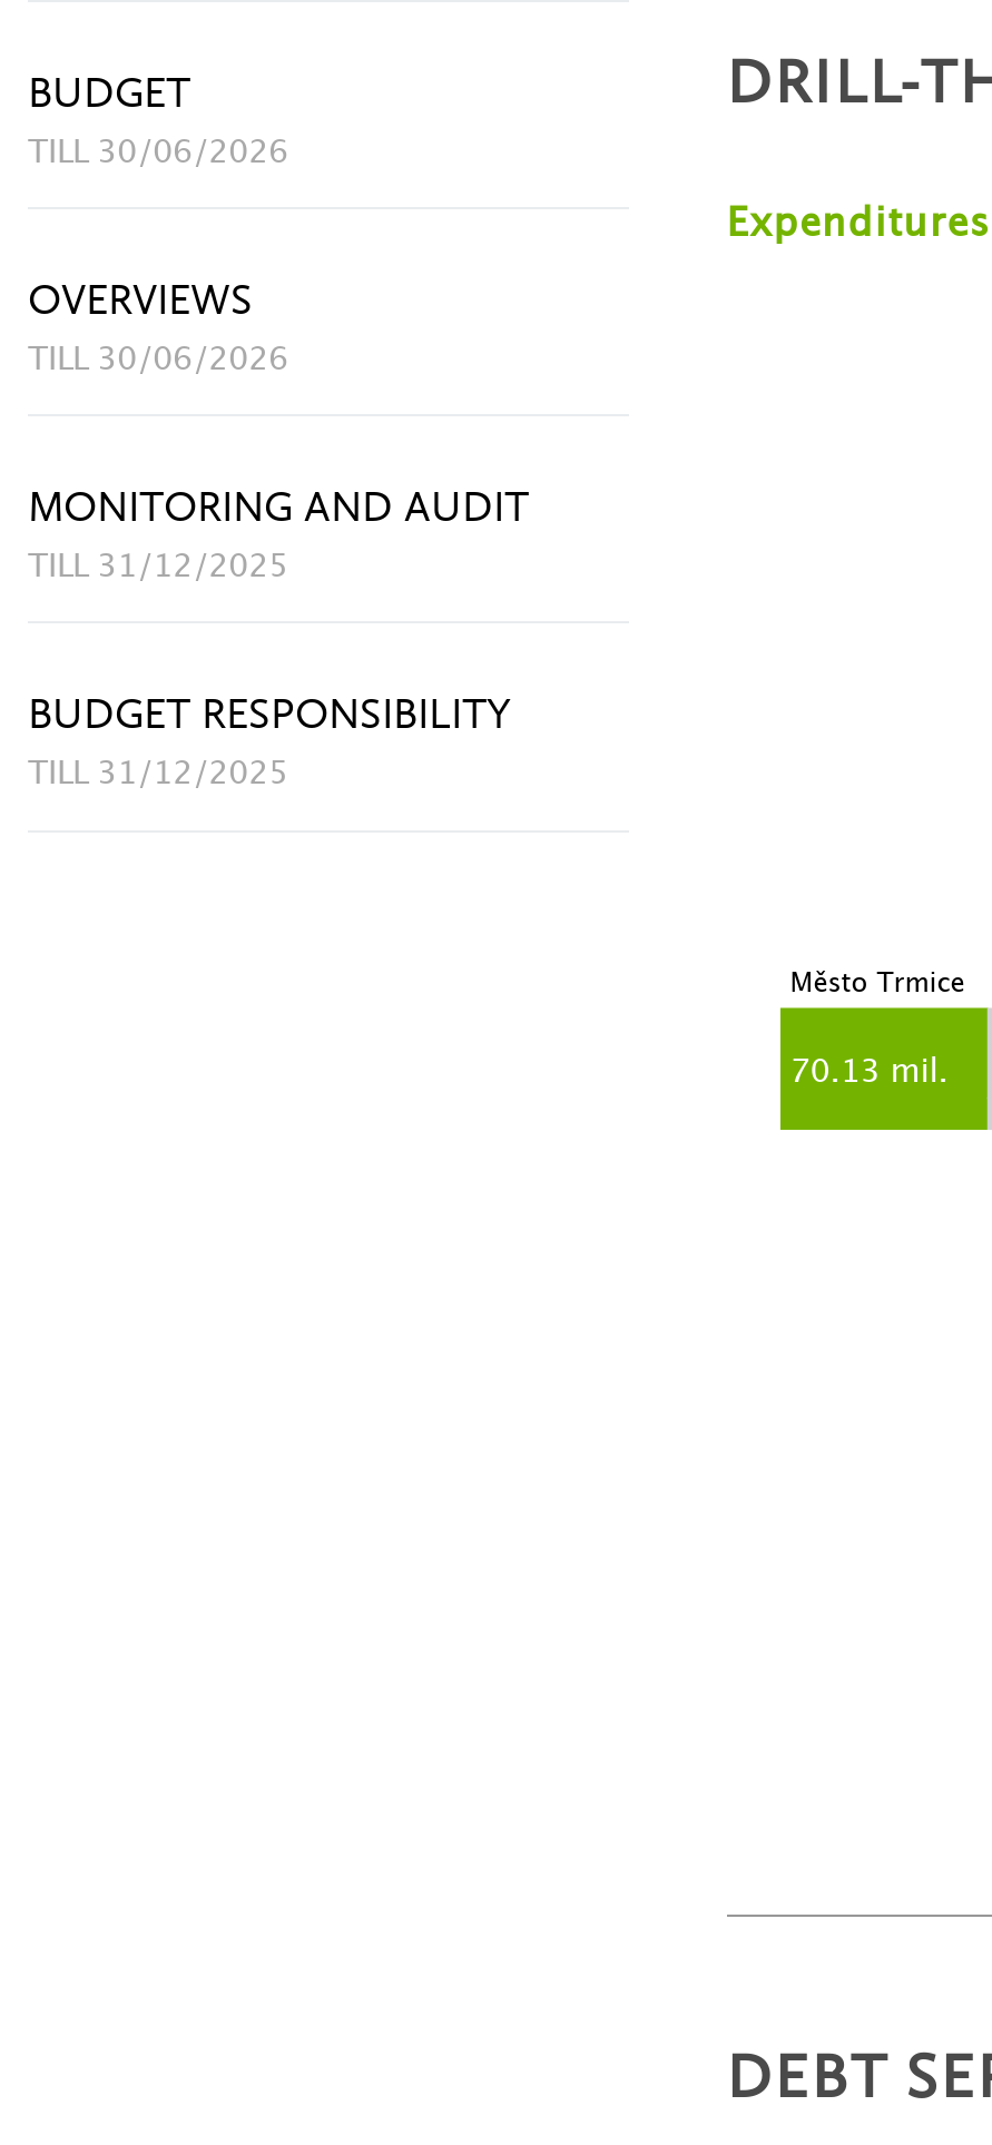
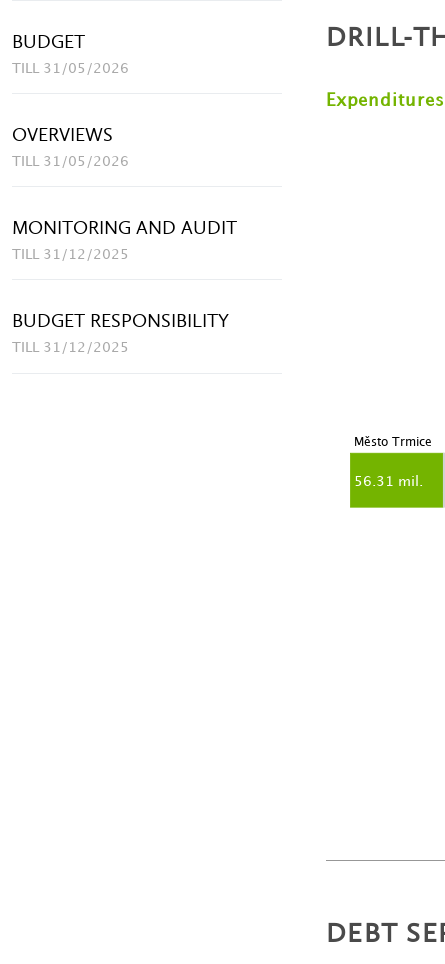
[28,138,288,167] TILL 30/06/2026 -> [12,62,129,75] TILL 31/05/2026
[28,345,288,374] TILL 30/06/2026 -> [12,155,129,168] TILL 31/05/2026
[789,1057,947,1088] 70.13 mil. -> [354,475,423,488] 56.31 mil.

